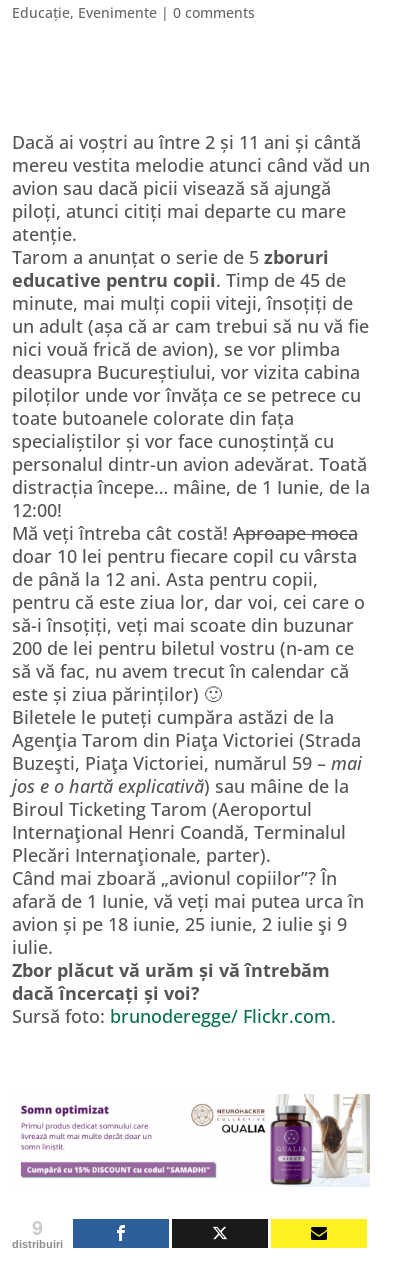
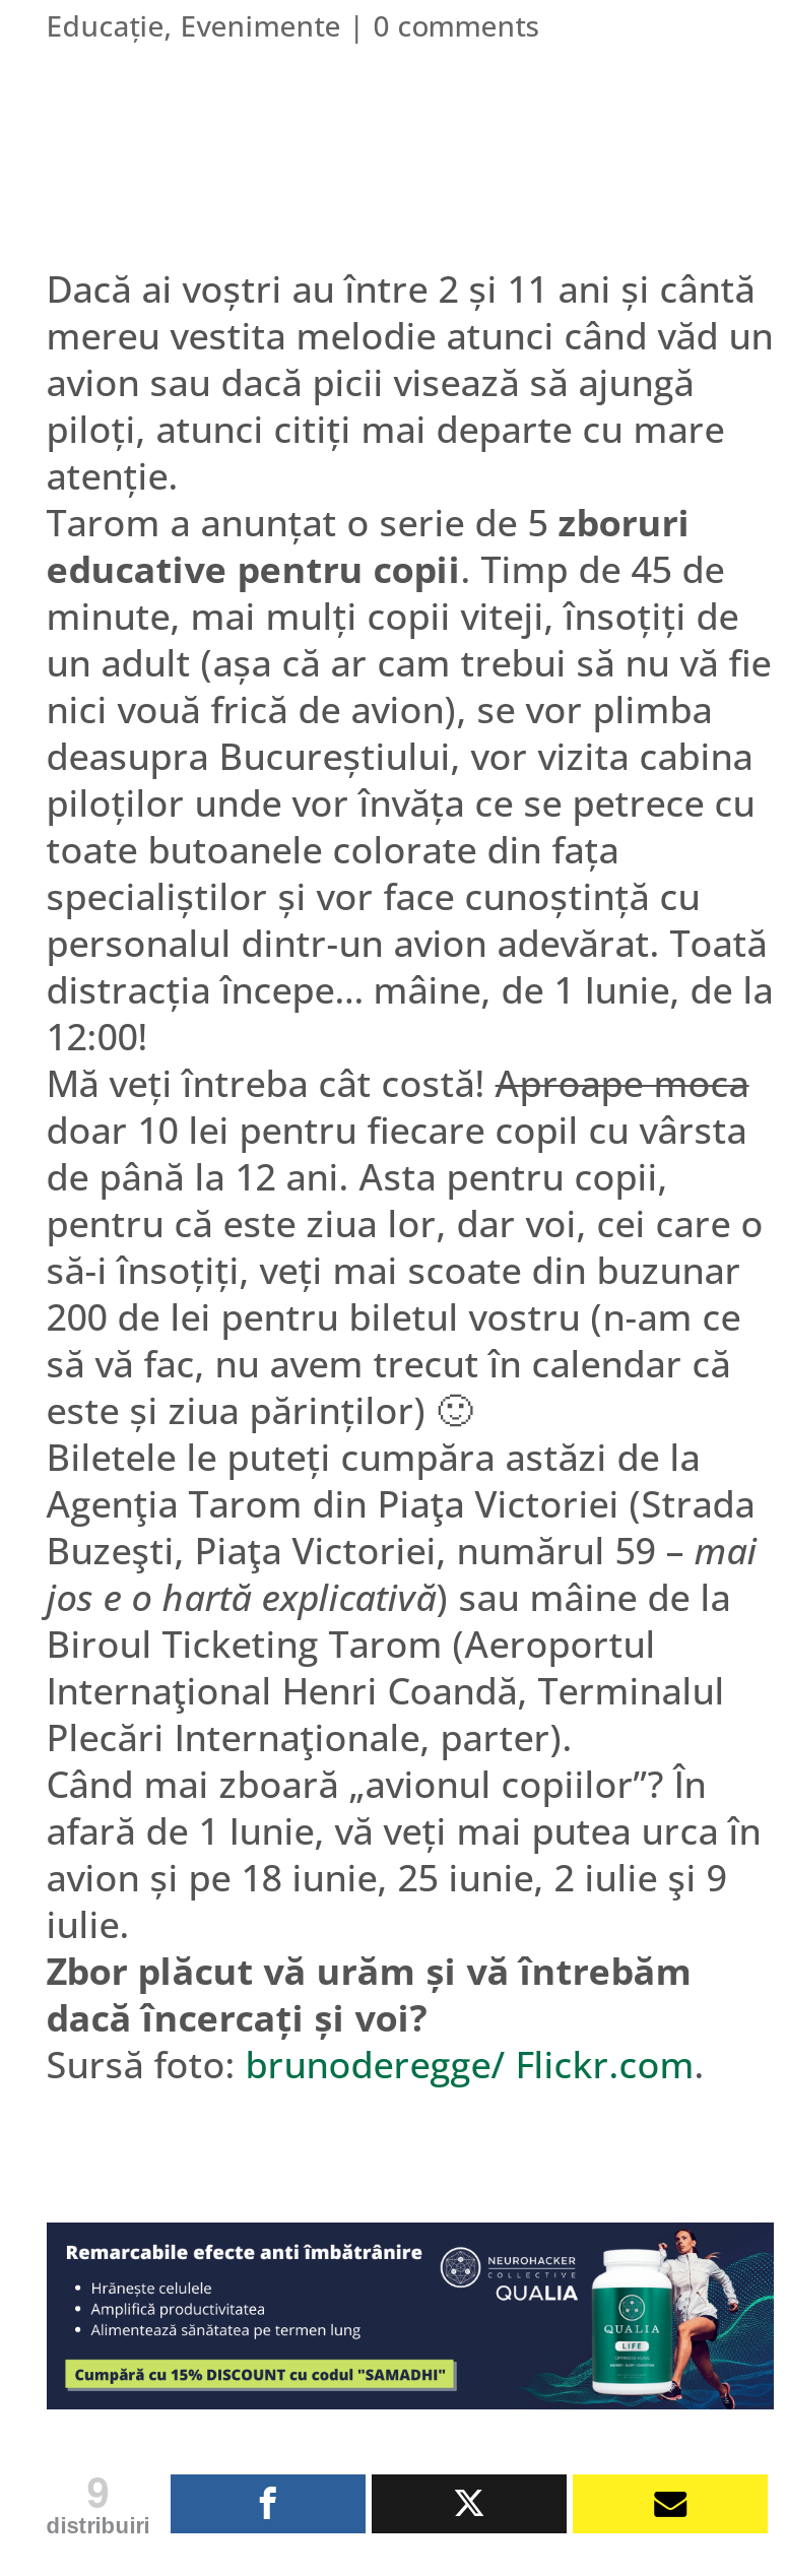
[12,1094,370,1186] [image] -> [45,2220,776,2411] [image]

